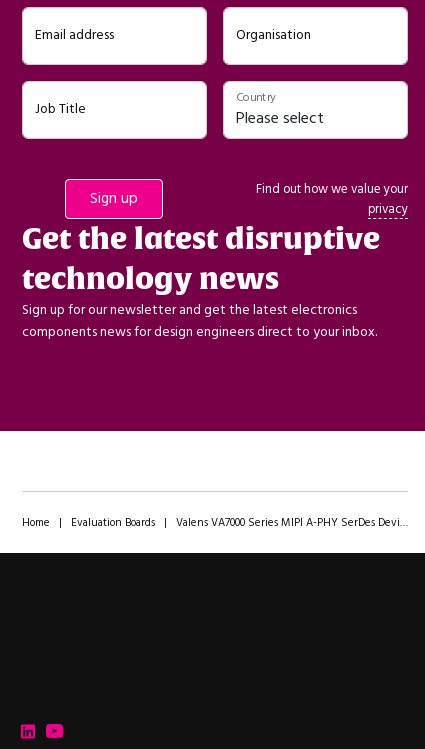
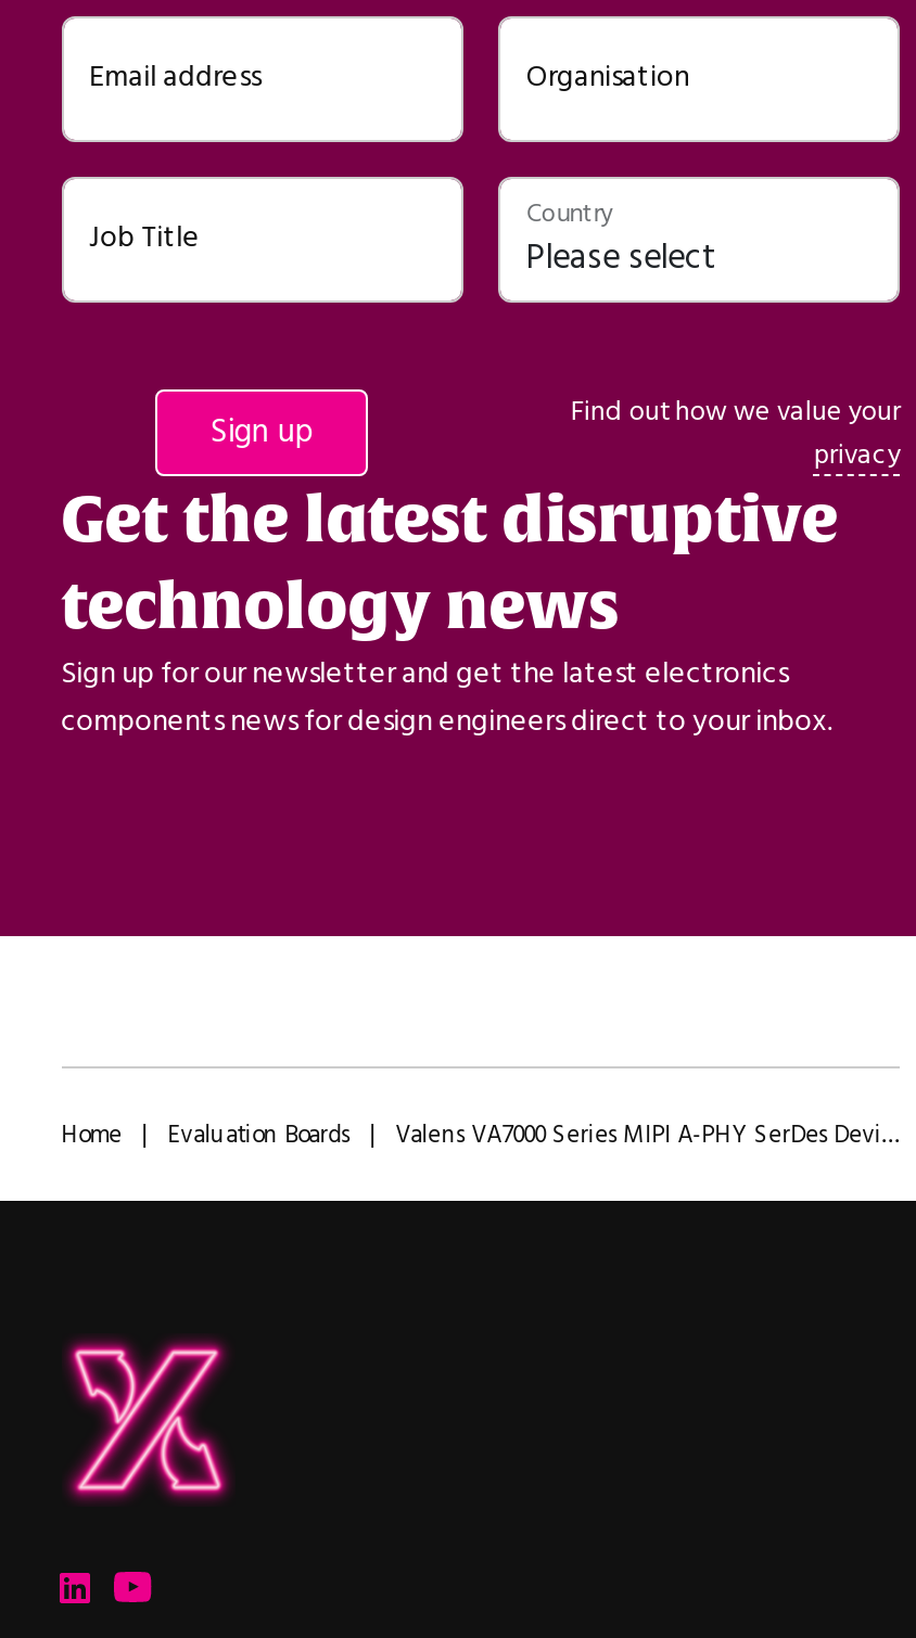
none -> [66,1338,231,1498] [image]

